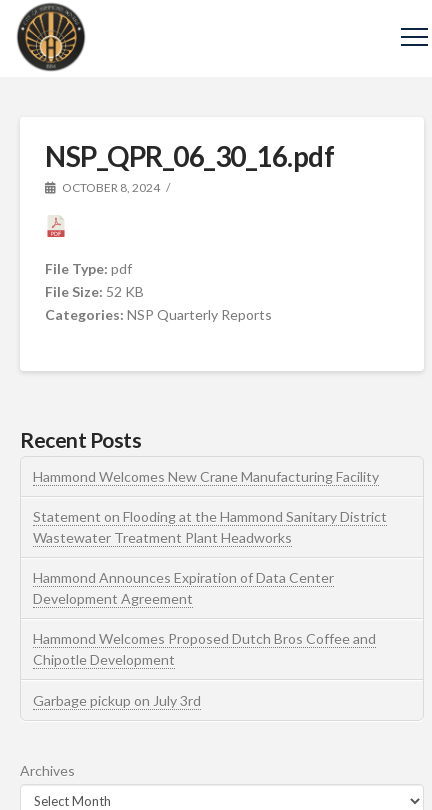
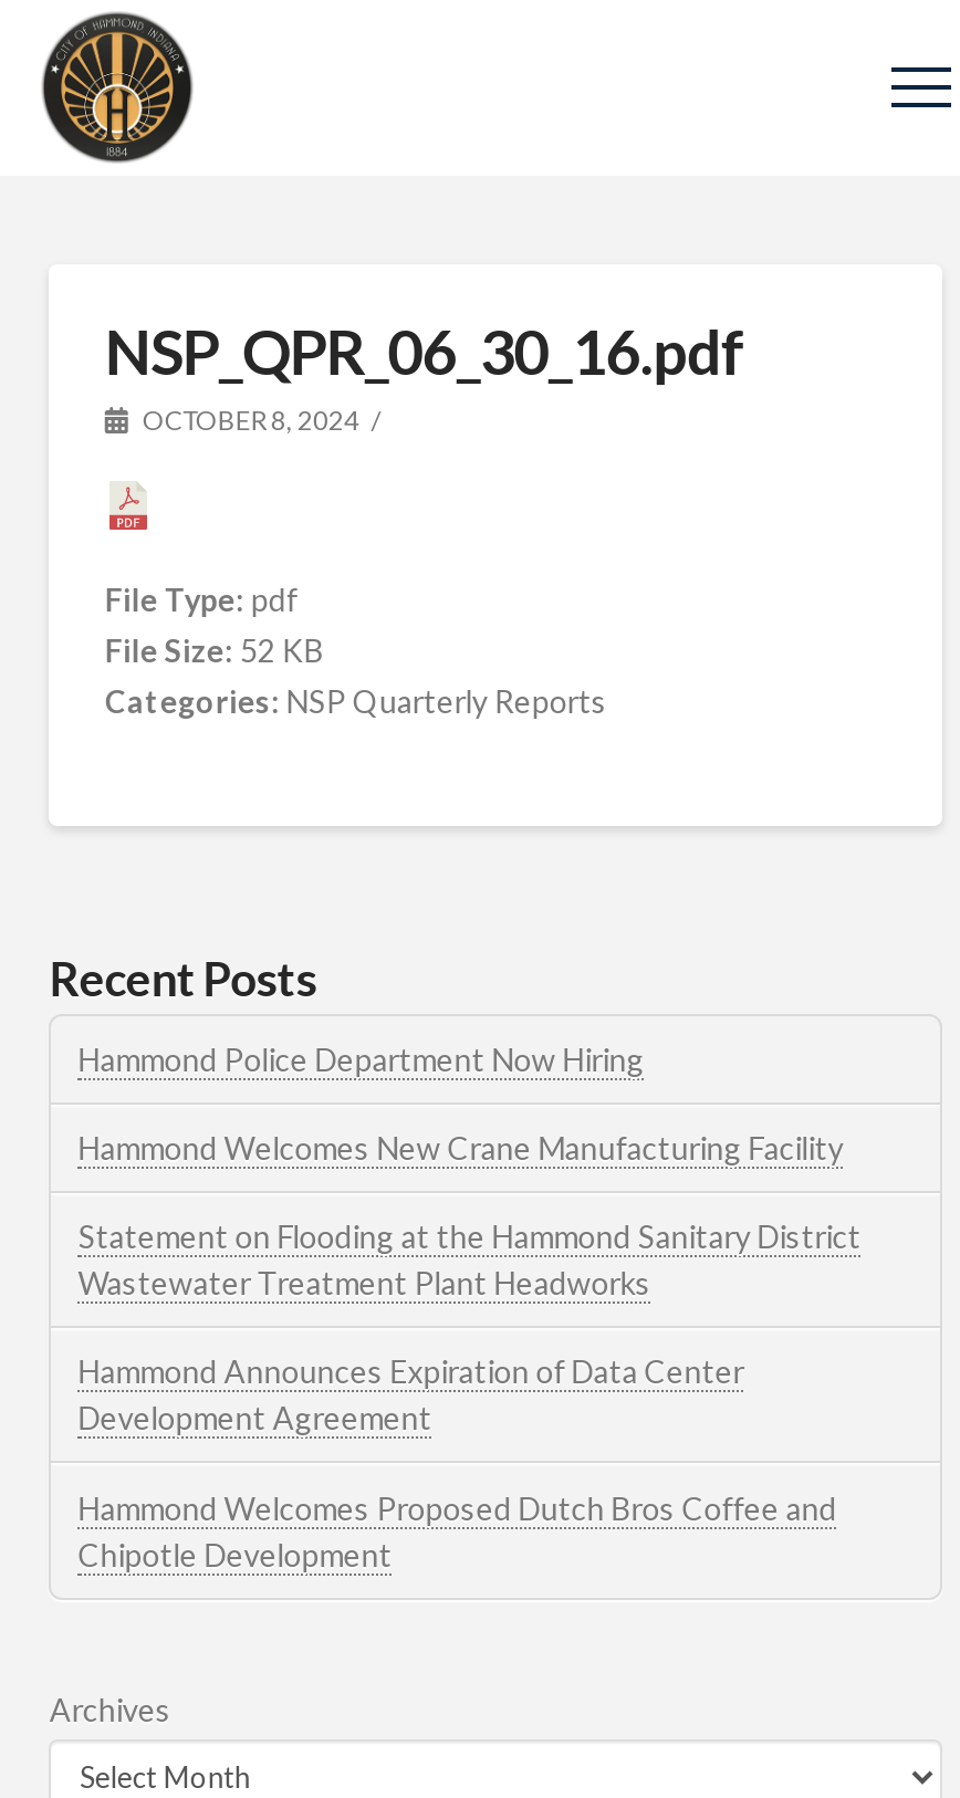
none -> [78,1040,644,1078] Hammond Police Department Now Hiring
moved [33,468,387,668] -> [78,1129,861,1572]: Hammond Welcomes New Crane Manufacturing Facility | Statement on Flooding at the Hammond Sanitary District | Wastewater Treatment Plant Headworks | Hammond Announces Expiration of Data Center | Development Agreement | Hammond Welcomes Proposed Dutch Bros Coffee and | Chipotle Development
[33,691,201,708] Garbage pickup on July 3rd -> none

